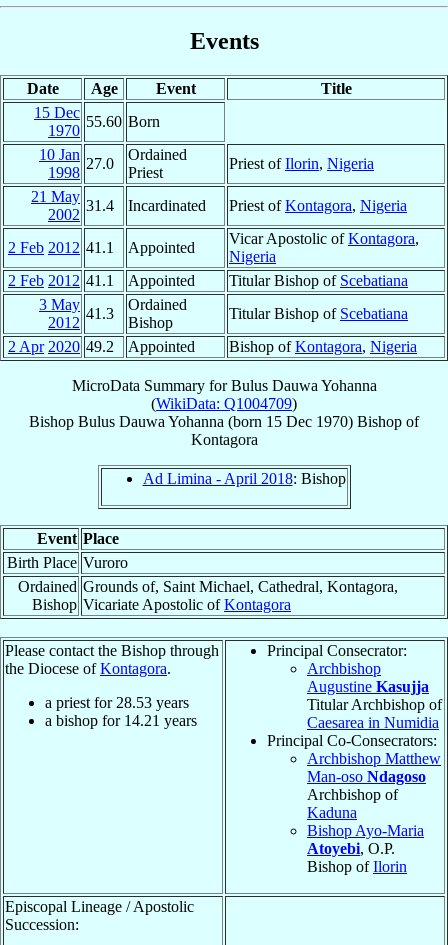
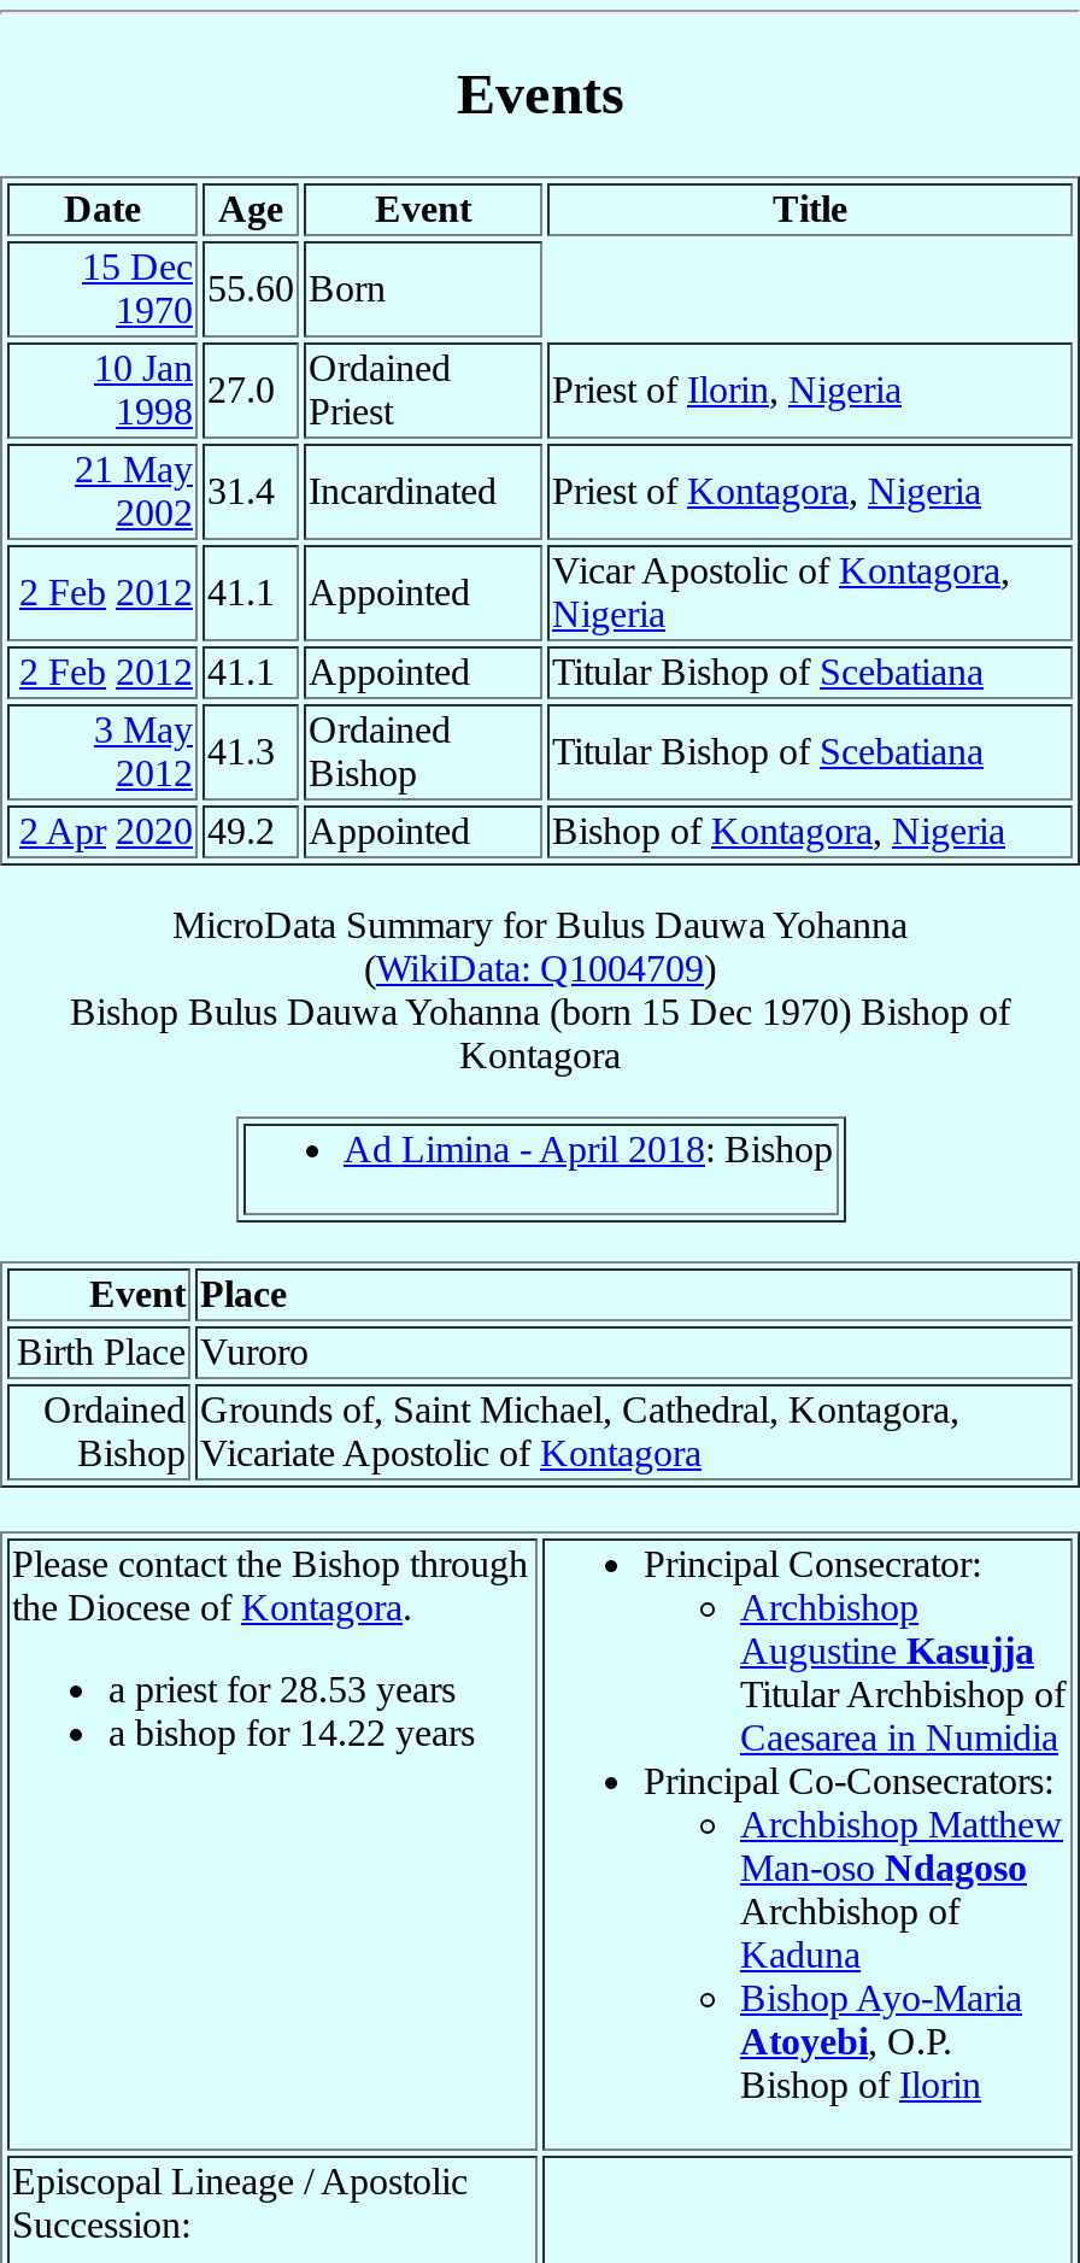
[45,712,197,729] a bishop for 14.21 years -> [108,1712,475,1753] a bishop for 14.22 years

